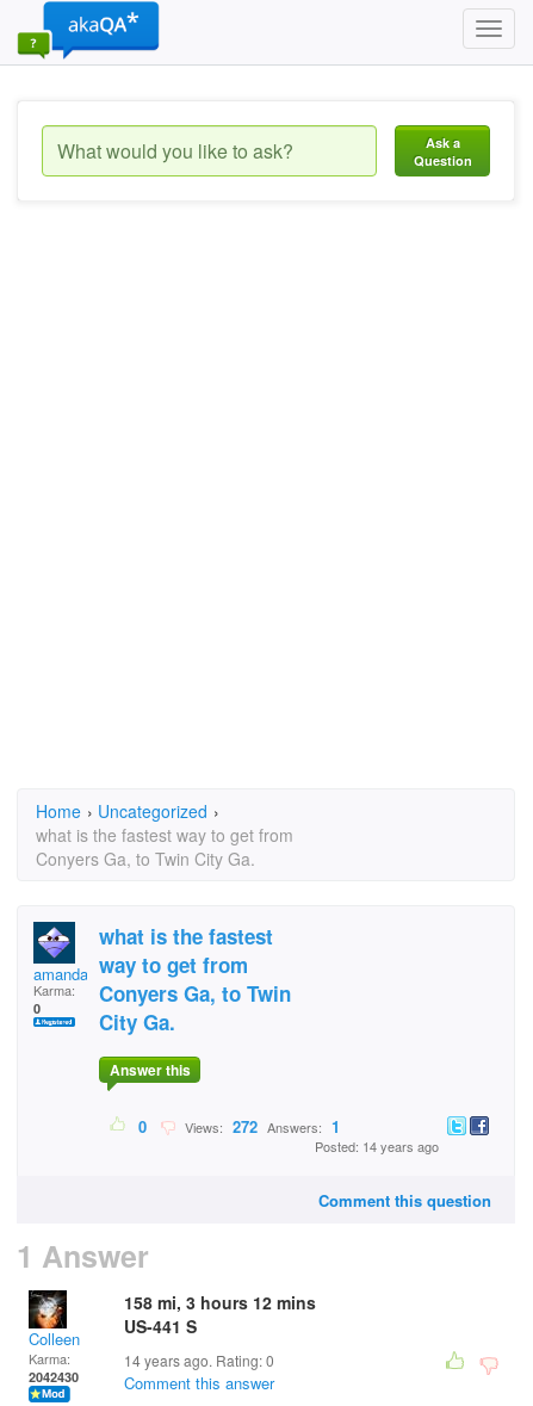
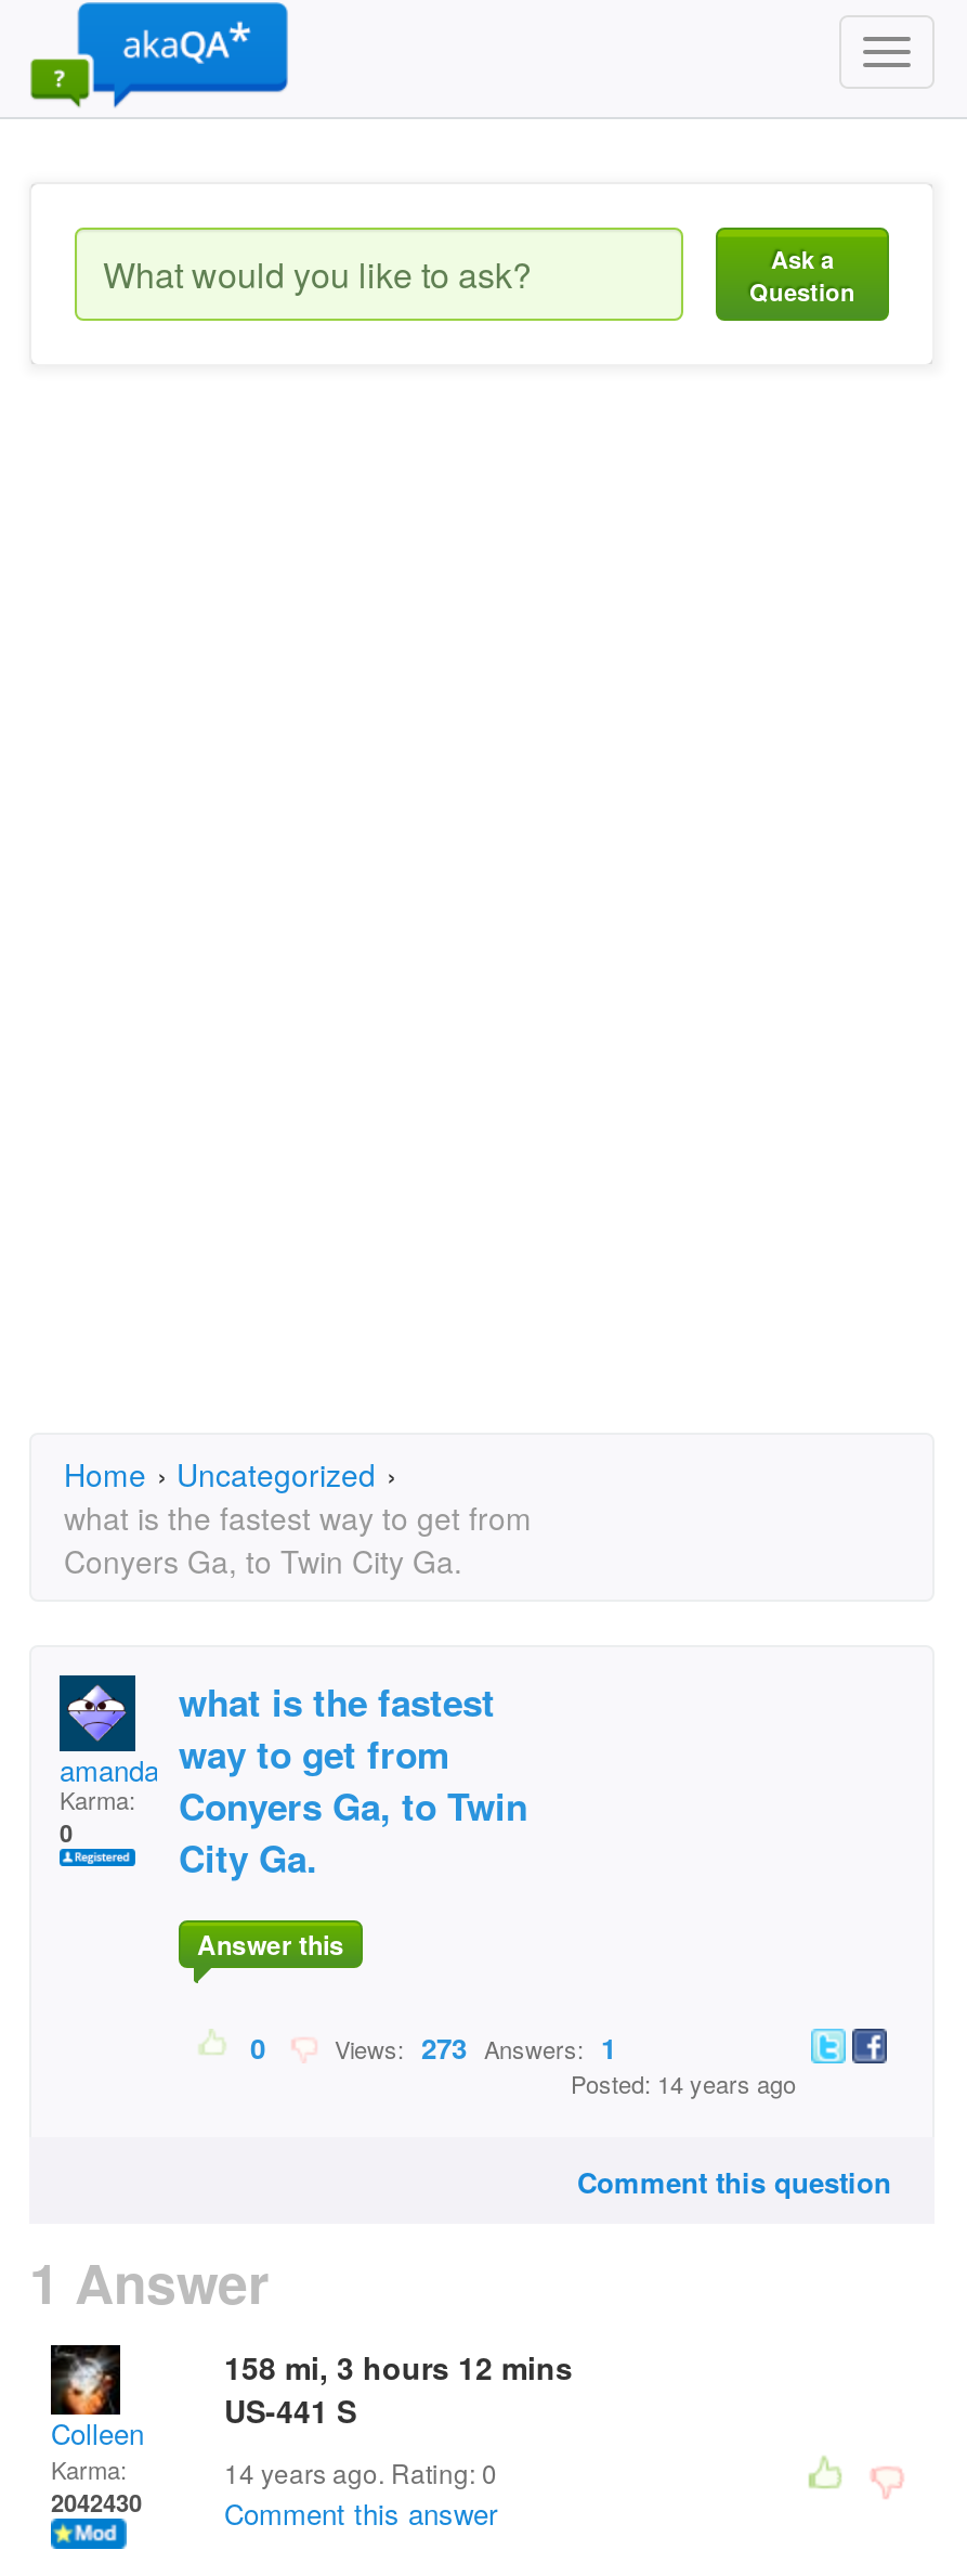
[178,1115,340,1138] Views: 272 Answers: 1 -> [322,2027,616,2068] Views: 273 Answers: 1

